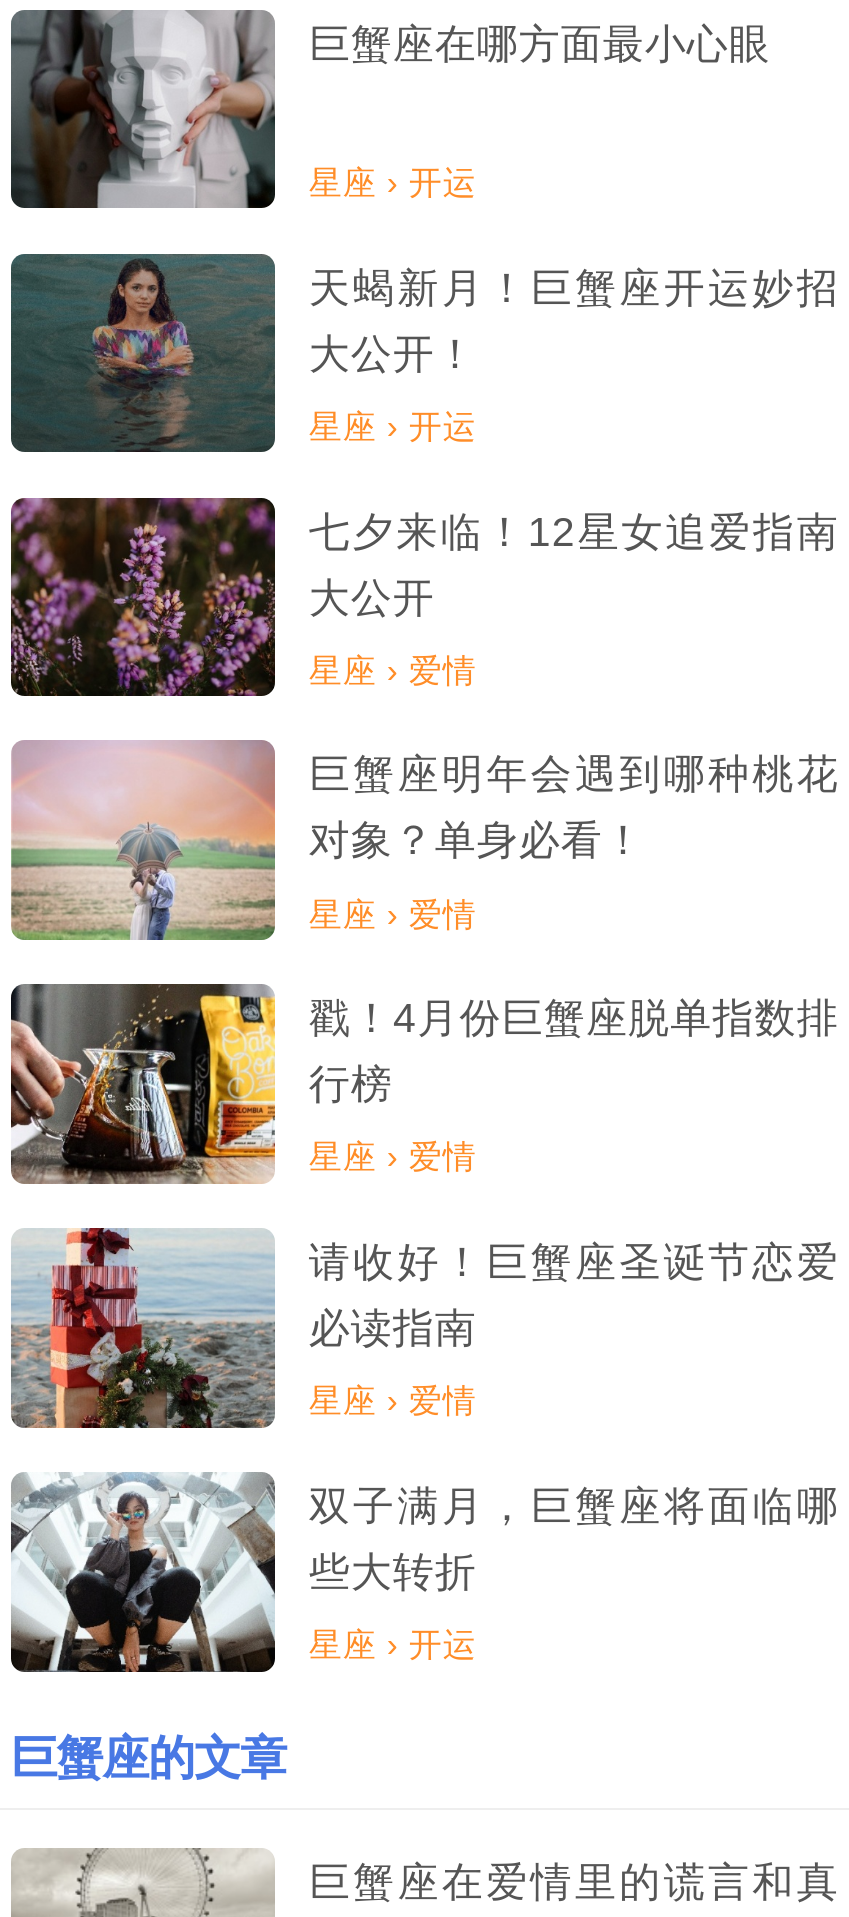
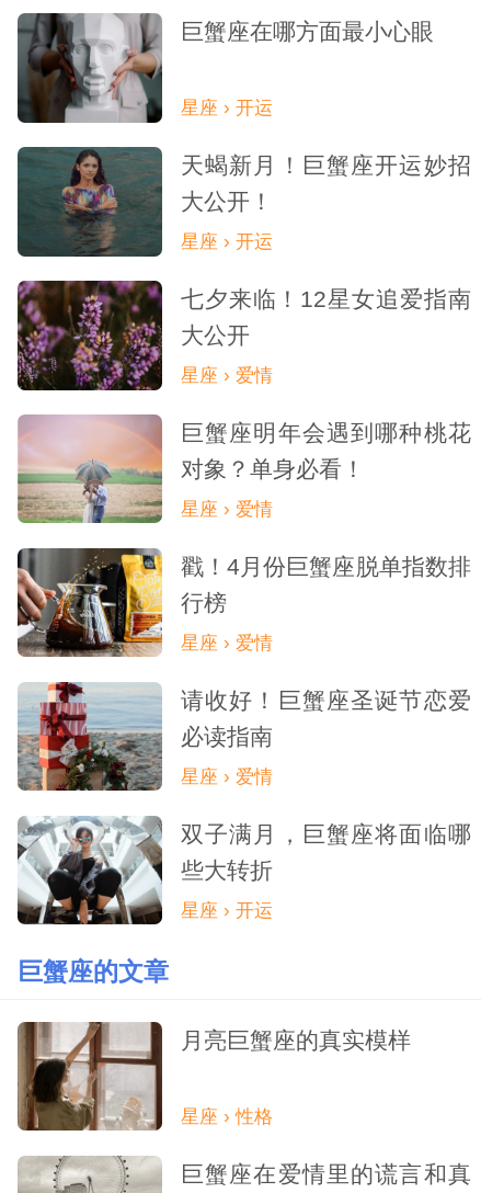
none -> [18,1022,411,1132] [image] | 月亮巨蟹座的真实模样 | 星座 › 性格

